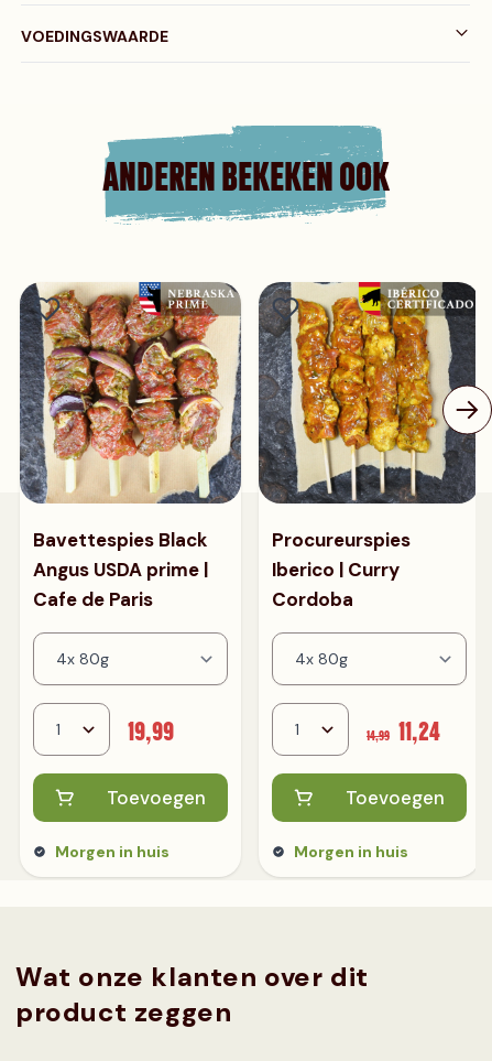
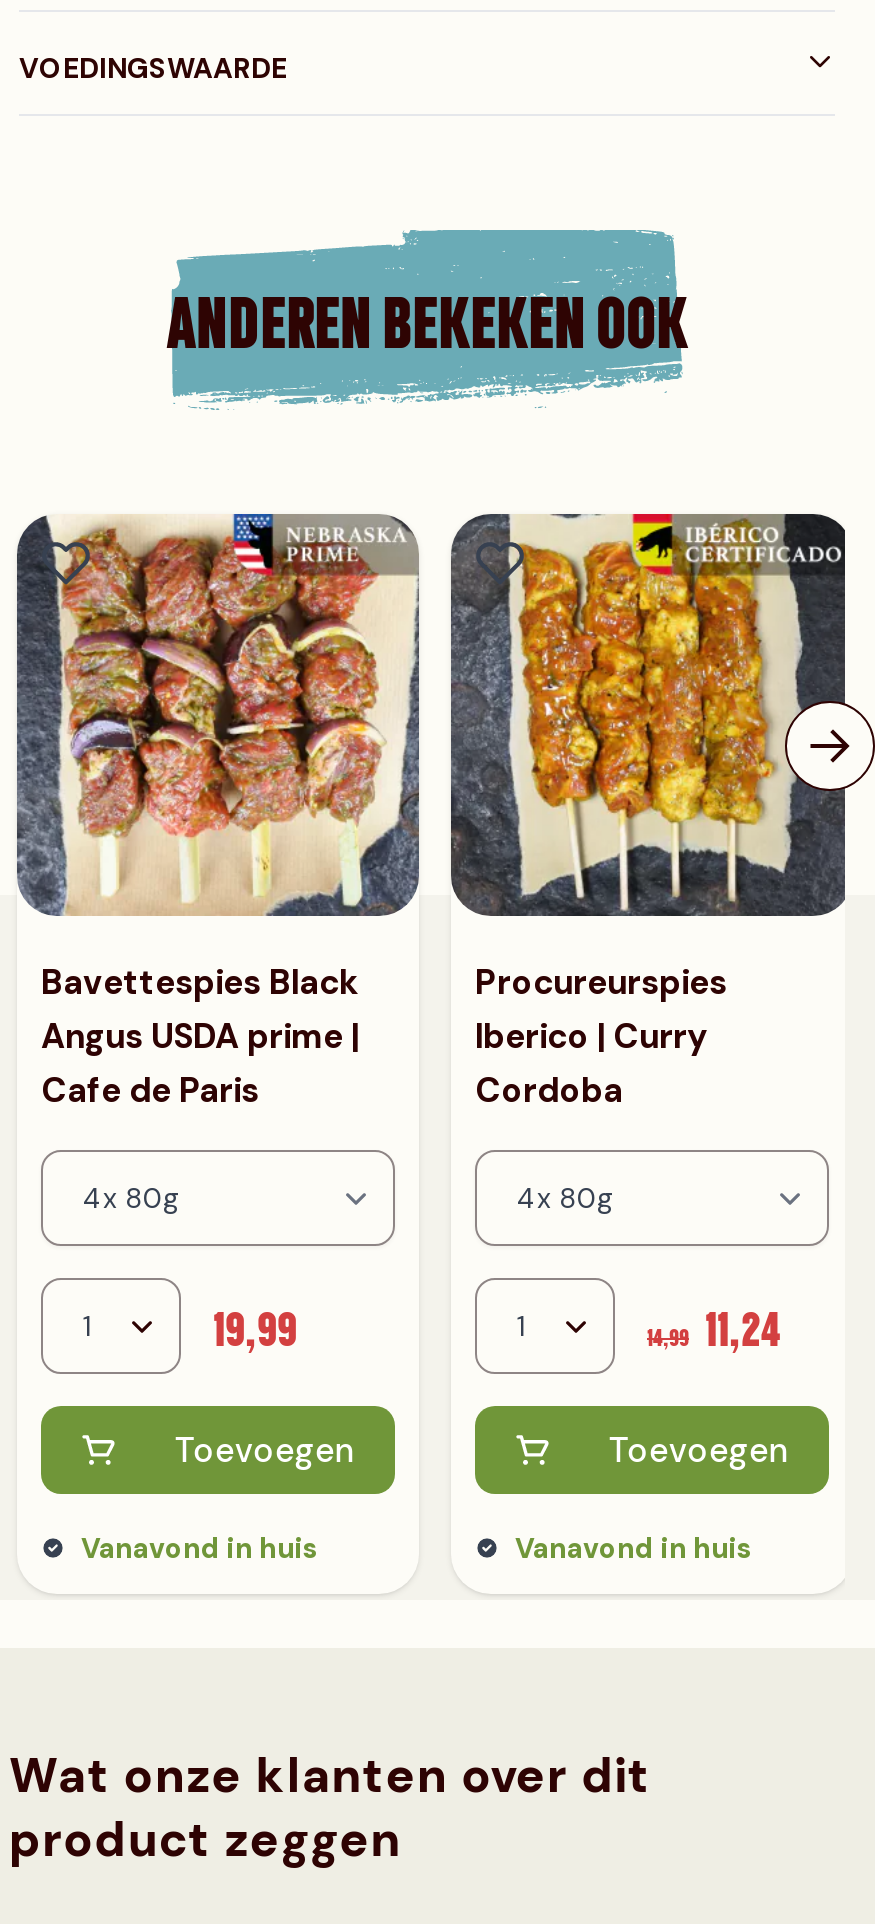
[55,842,170,862] Morgen in huis -> [81,1530,319,1566] Vanavond in huis
[294,842,408,862] Morgen in huis -> [515,1530,753,1566] Vanavond in huis

